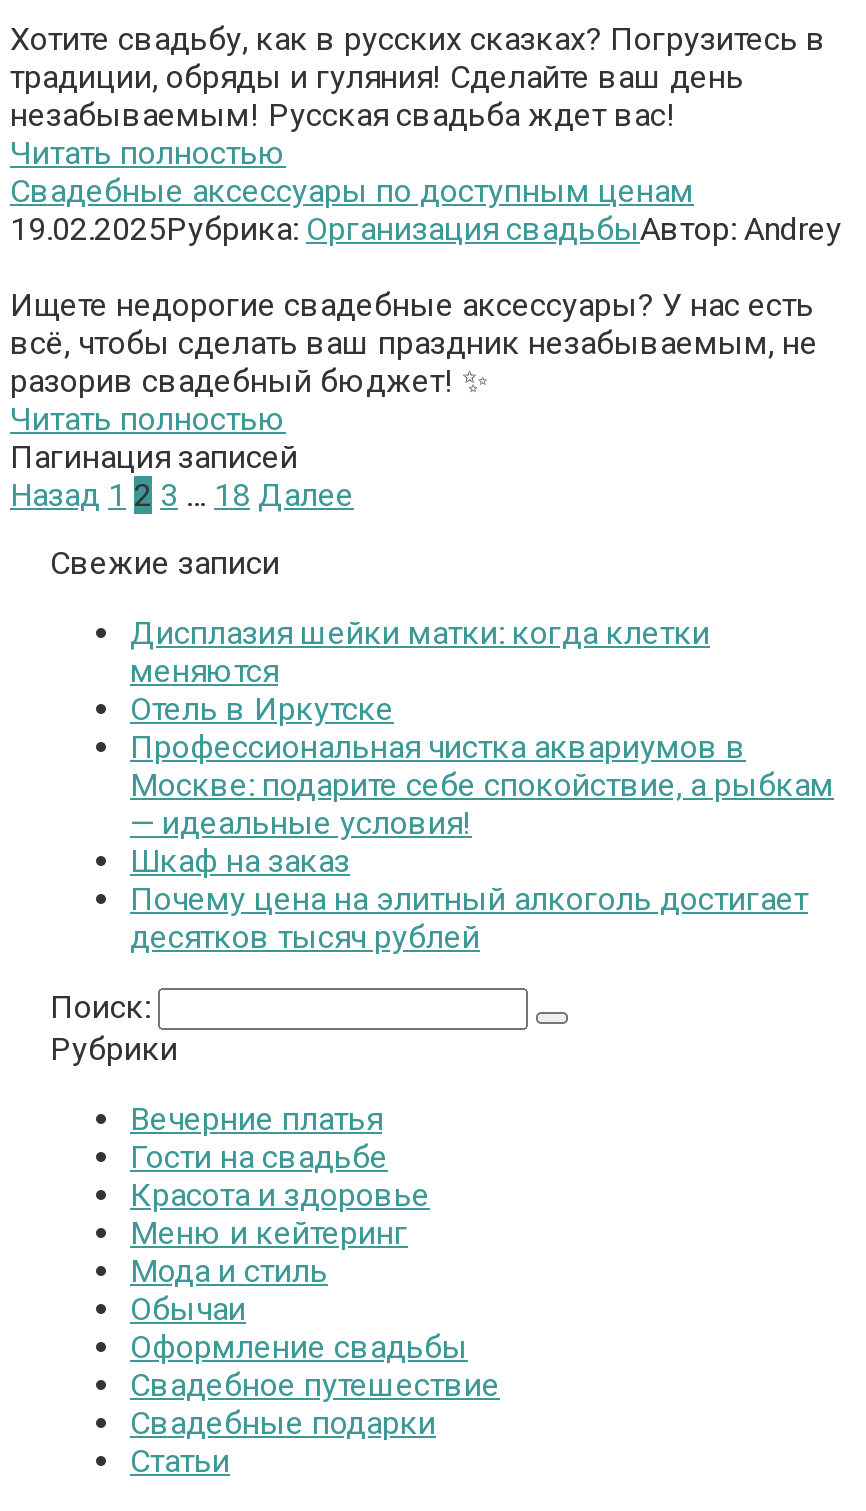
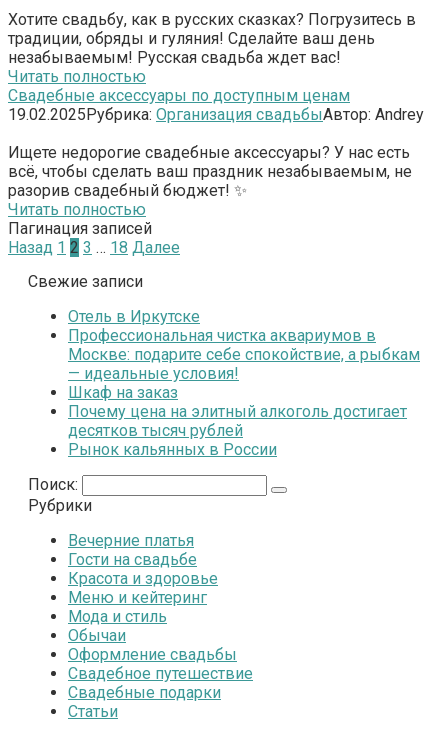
[130,614,710,690] Дисплазия шейки матки: когда клетки | меняются -> none
moved [130,690,834,956] -> [68,307,420,440]: Отель в Иркутске | Профессиональная чистка аквариумов в | Москве: подарите себе спокойствие, а рыбкам | — идеальные условия! | Шкаф на заказ | Почему цена на элитный алкоголь достигает | десятков тысяч рублей
none -> [68,440,277,459] Рынок кальянных в России

